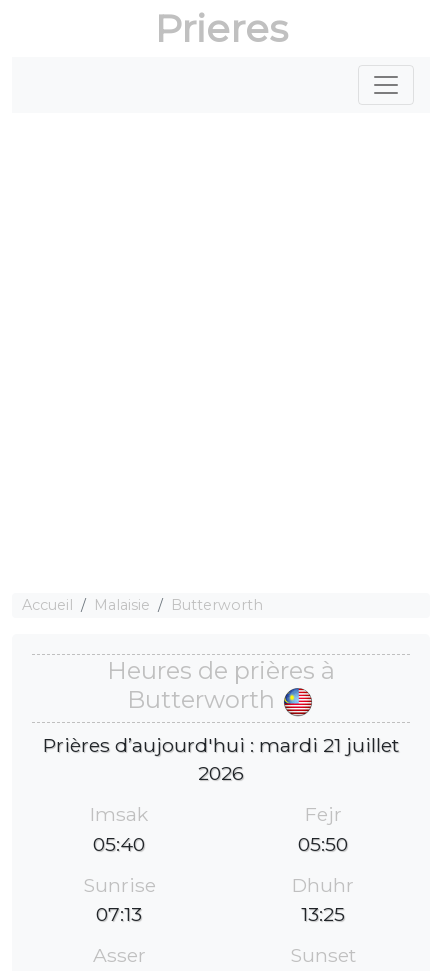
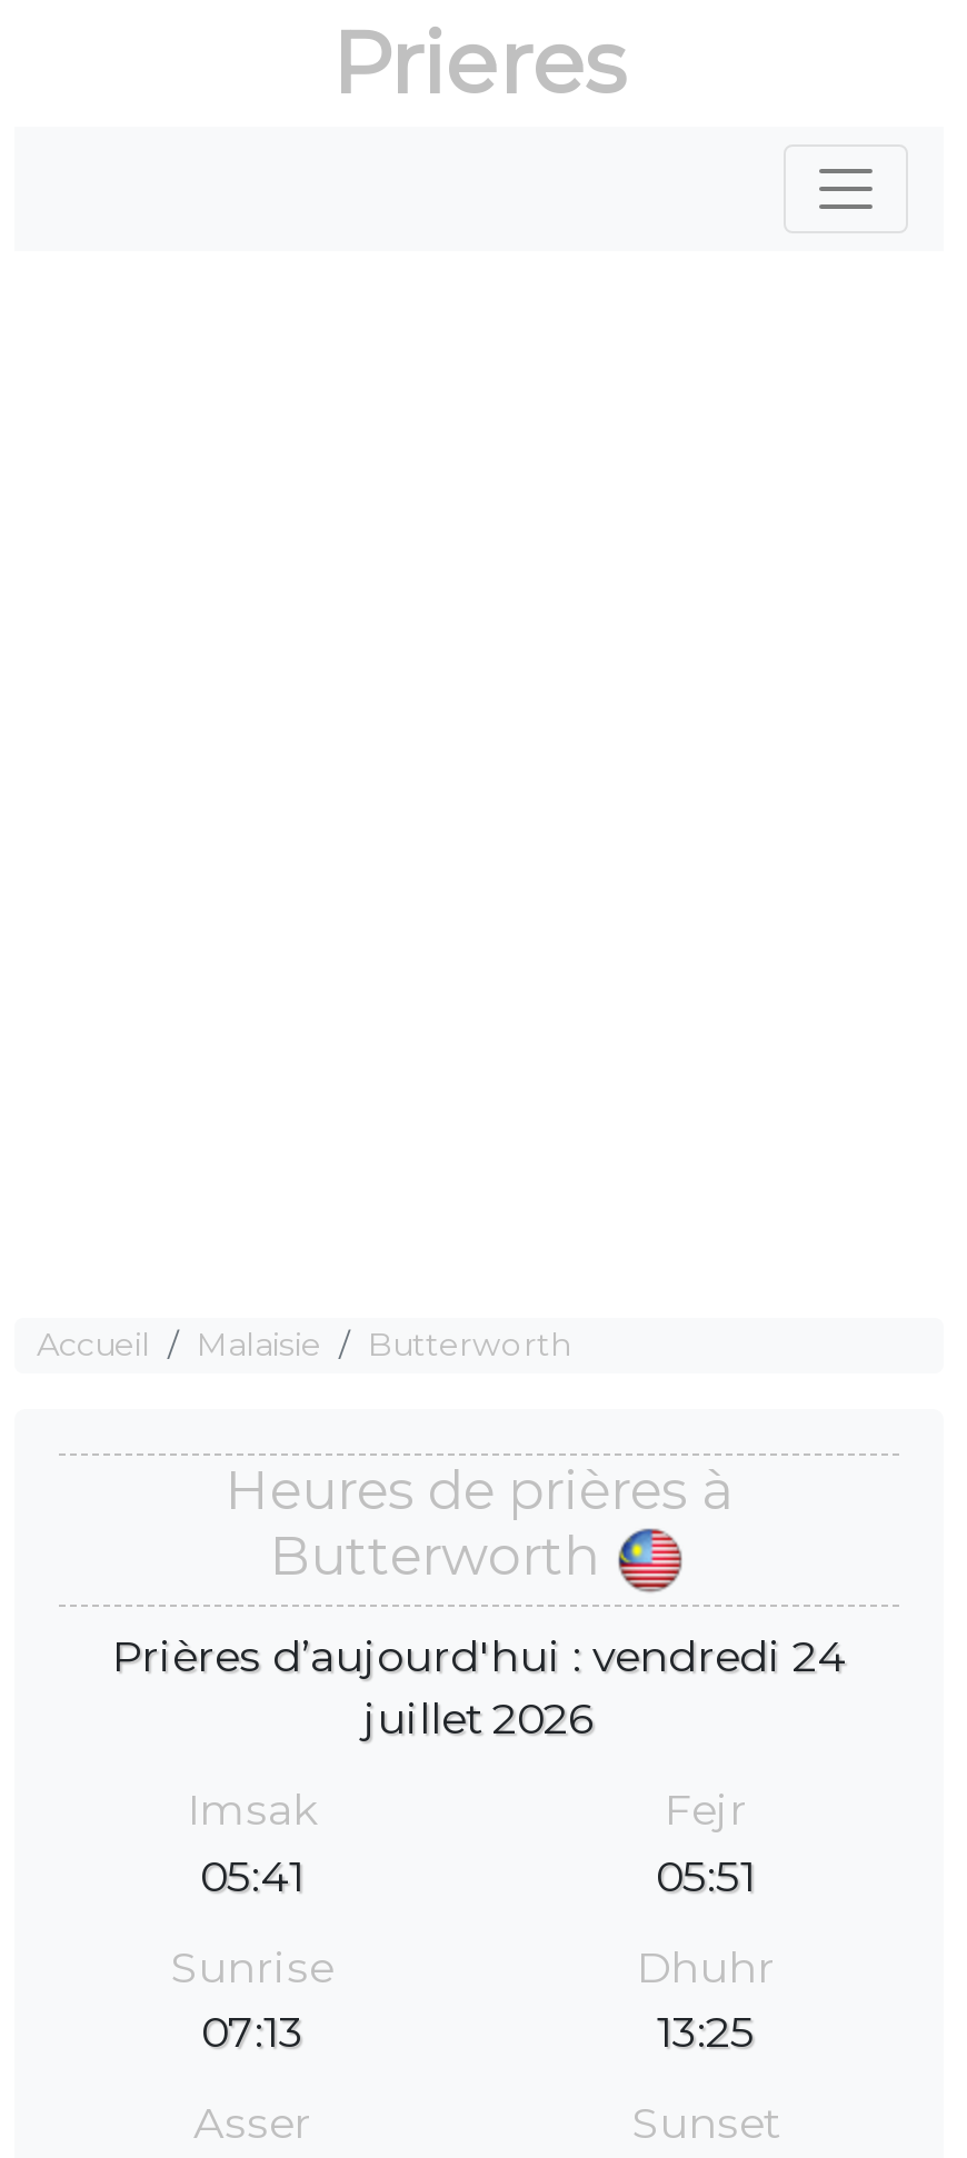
[43,733,399,785] Prières d’aujourd'hui : mardi 21 juillet | 2026 -> [112,1629,846,1744] Prières d’aujourd'hui : vendredi 24 | juillet 2026
[93,832,145,856] 05:40 -> [200,1848,305,1902] 05:41
[298,832,348,856] 05:50 -> [656,1848,756,1902] 05:51

